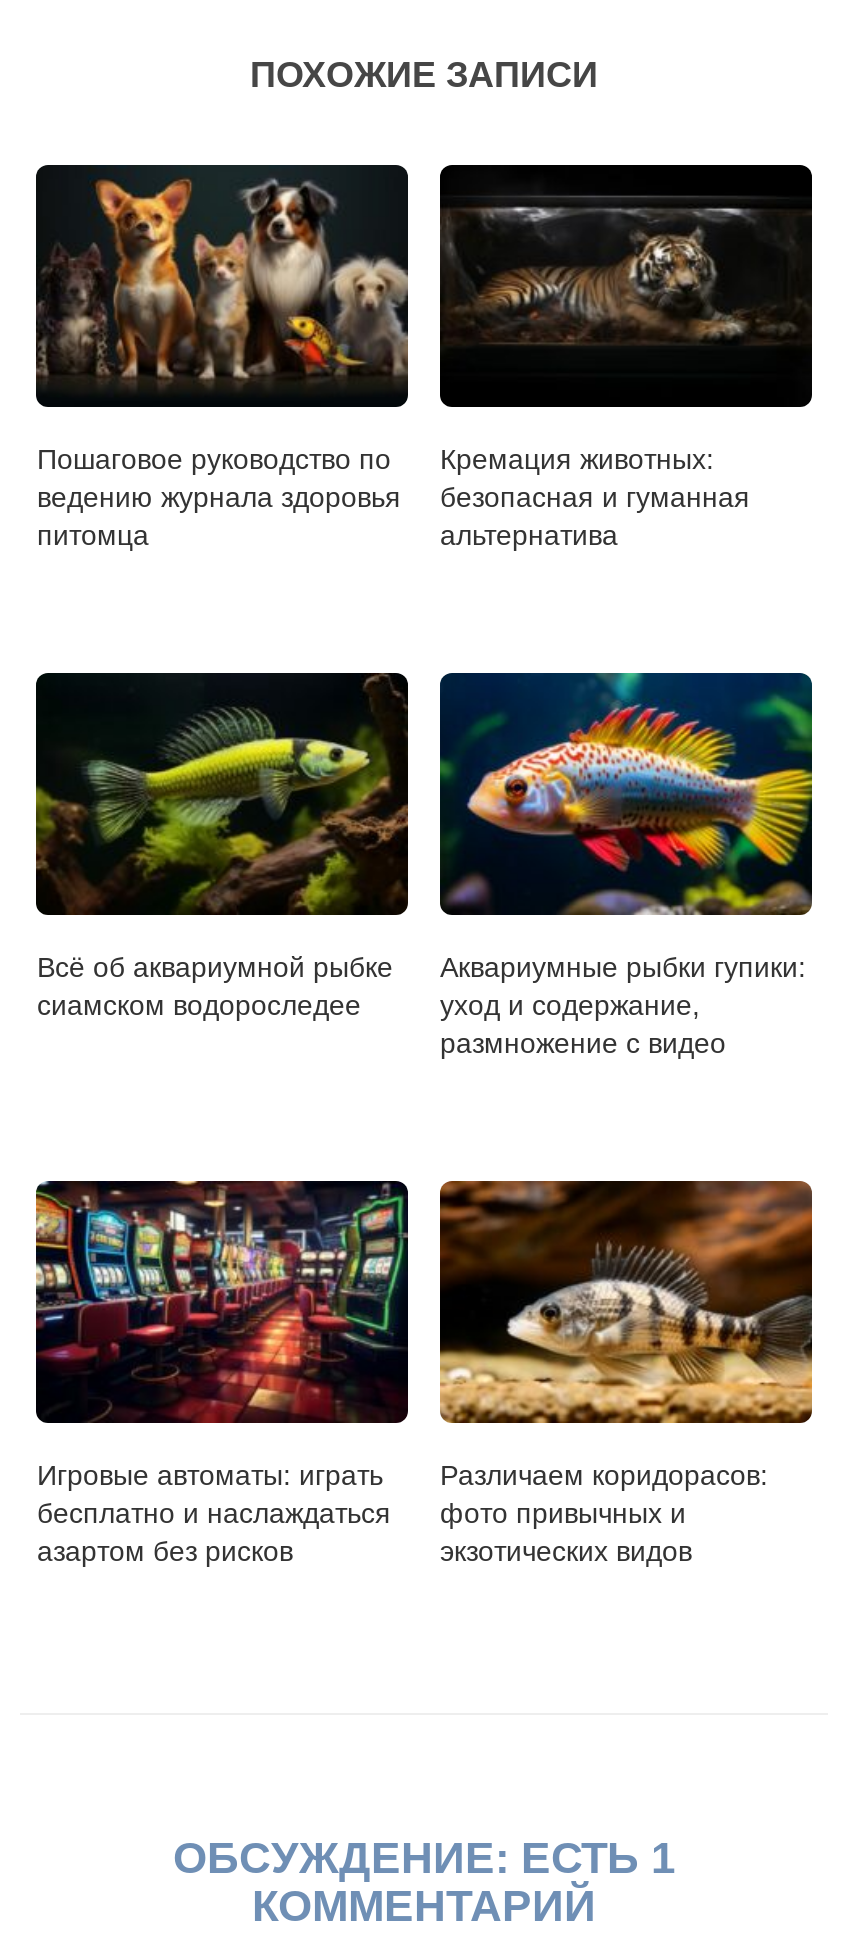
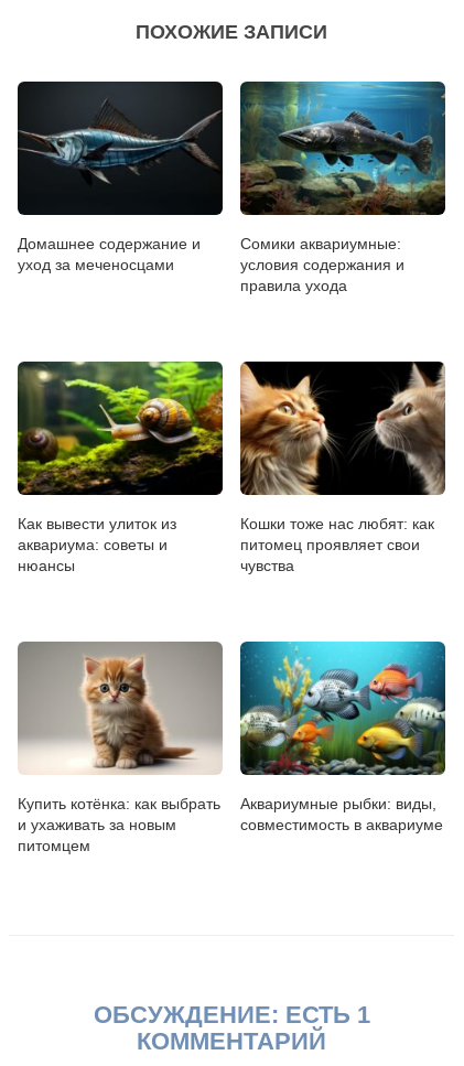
[440,163,812,551] [image] | Кремация животных: | безопасная и гуманная | альтернатива -> [239,80,446,294] [image] | Сомики аквариумные: | условия содержания и | правила ухода
[36,179,410,551] [image] | Пошаговое руководство по | ведению журнала здоровья | питомца -> [18,90,224,273] [image] | Домашнее содержание и | уход за меченосцами
[36,671,410,1021] [image] | Всё об аквариумной рыбке | сиамском водороследее -> [17,360,224,574] [image] | Как вывести улиток из | аквариума: советы и | нюансы
[438,671,814,1059] [image] | Аквариумные рыбки гупики: | уход и содержание, | размножение с видео -> [239,360,446,574] [image] | Кошки тоже нас любят: как | питомец проявляет свои | чувства
[34,1181,410,1567] [image] | Игровые автоматы: играть | бесплатно и наслаждаться | азартом без рисков -> [18,642,223,854] [image] | Купить котёнка: как выбрать | и ухаживать за новым | питомцем
[438,1179,814,1567] [image] | Различаем коридорасов: | фото привычных и | экзотических видов -> [239,640,446,834] [image] | Аквариумные рыбки: виды, | совместимость в аквариуме

